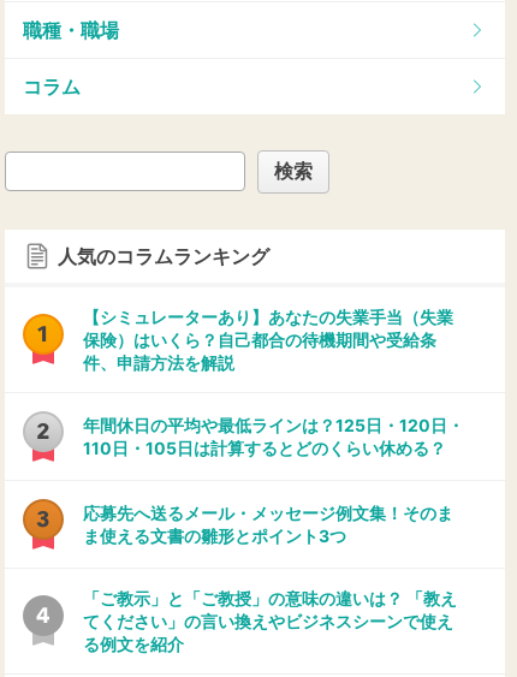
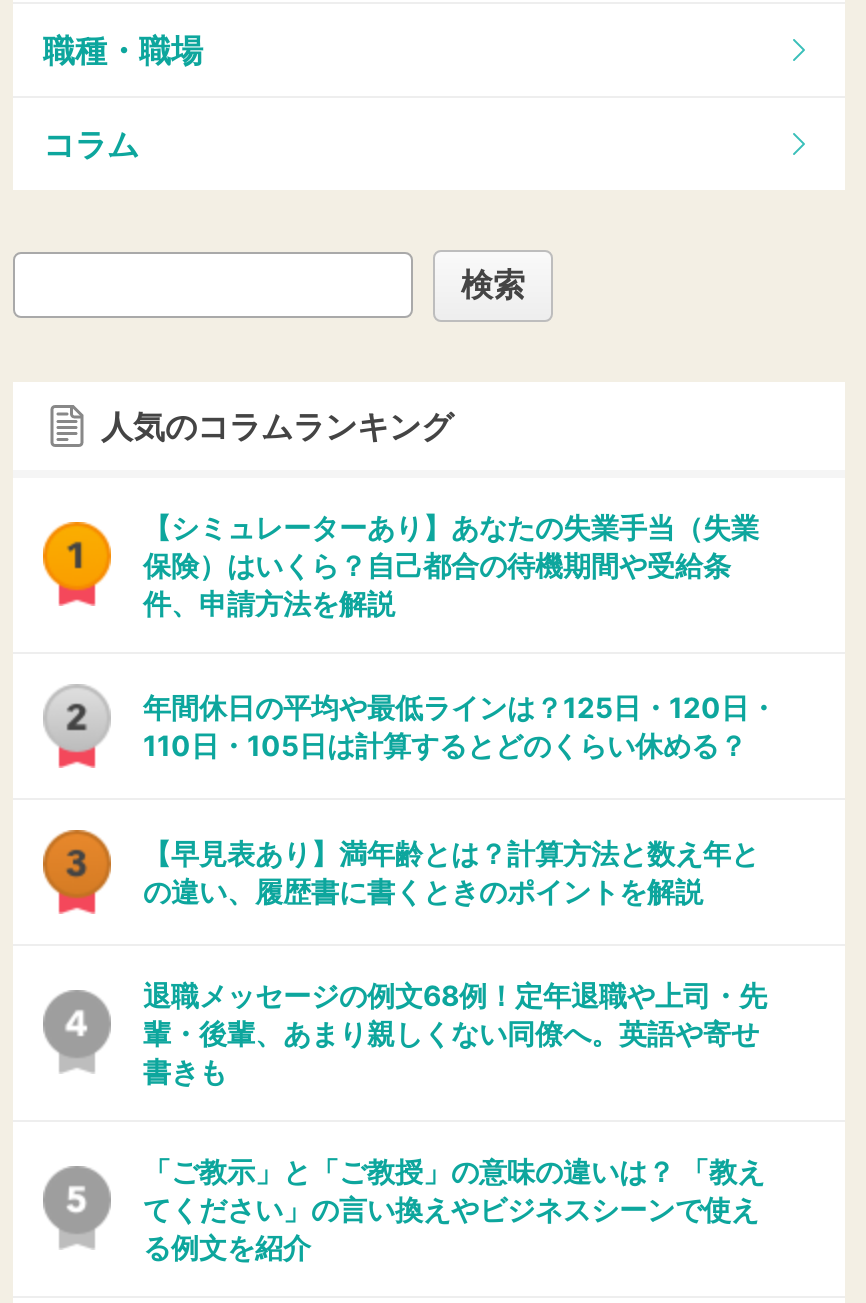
[83,502,453,545] 応募先へ送るメール・メッセージ例文集！そのま | ま使える文書の雛形とポイント3つ -> [143,835,767,1087] 【早見表あり】満年齢とは？計算方法と数え年と | の違い、履歴書に書くときのポイントを解説 | 退職メッセージの例文68例！定年退職や上司・先 | 輩・後輩、あまり親しくない同僚へ。英語や寄せ | 書きも

